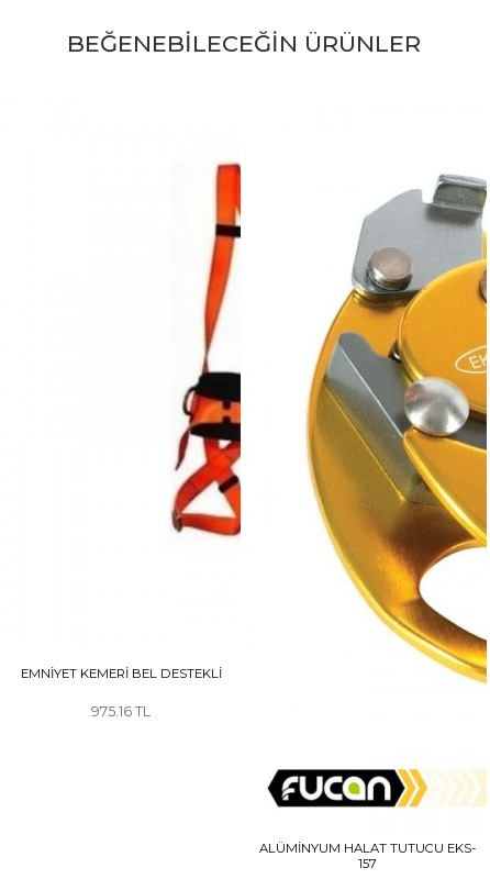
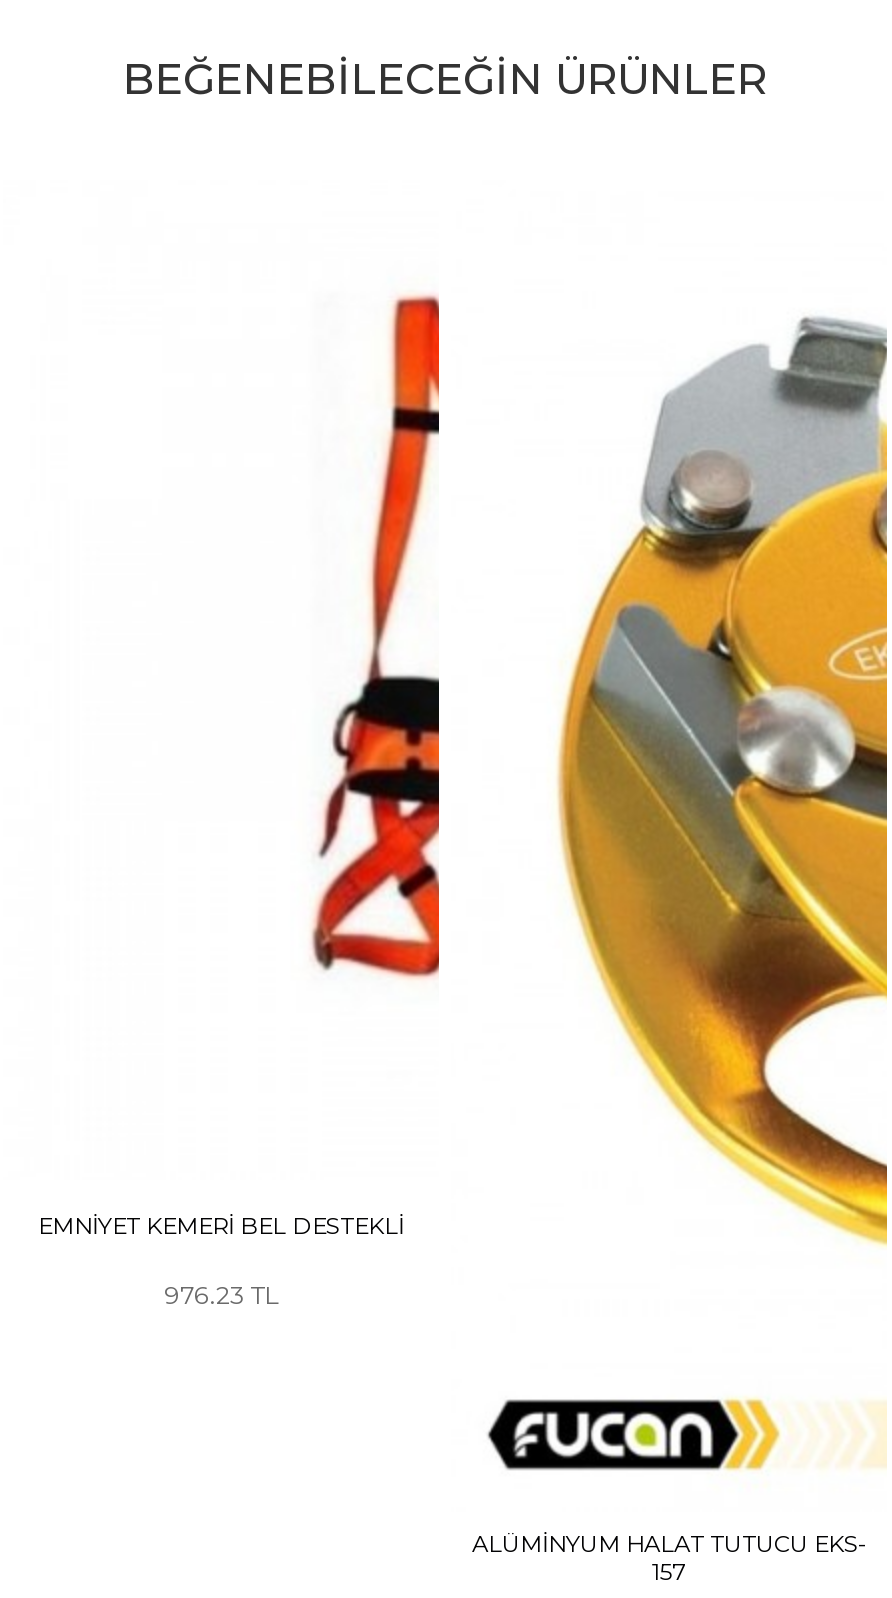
[91,703,132,720] 975.16 -> [164,1280,244,1310] 976.23

